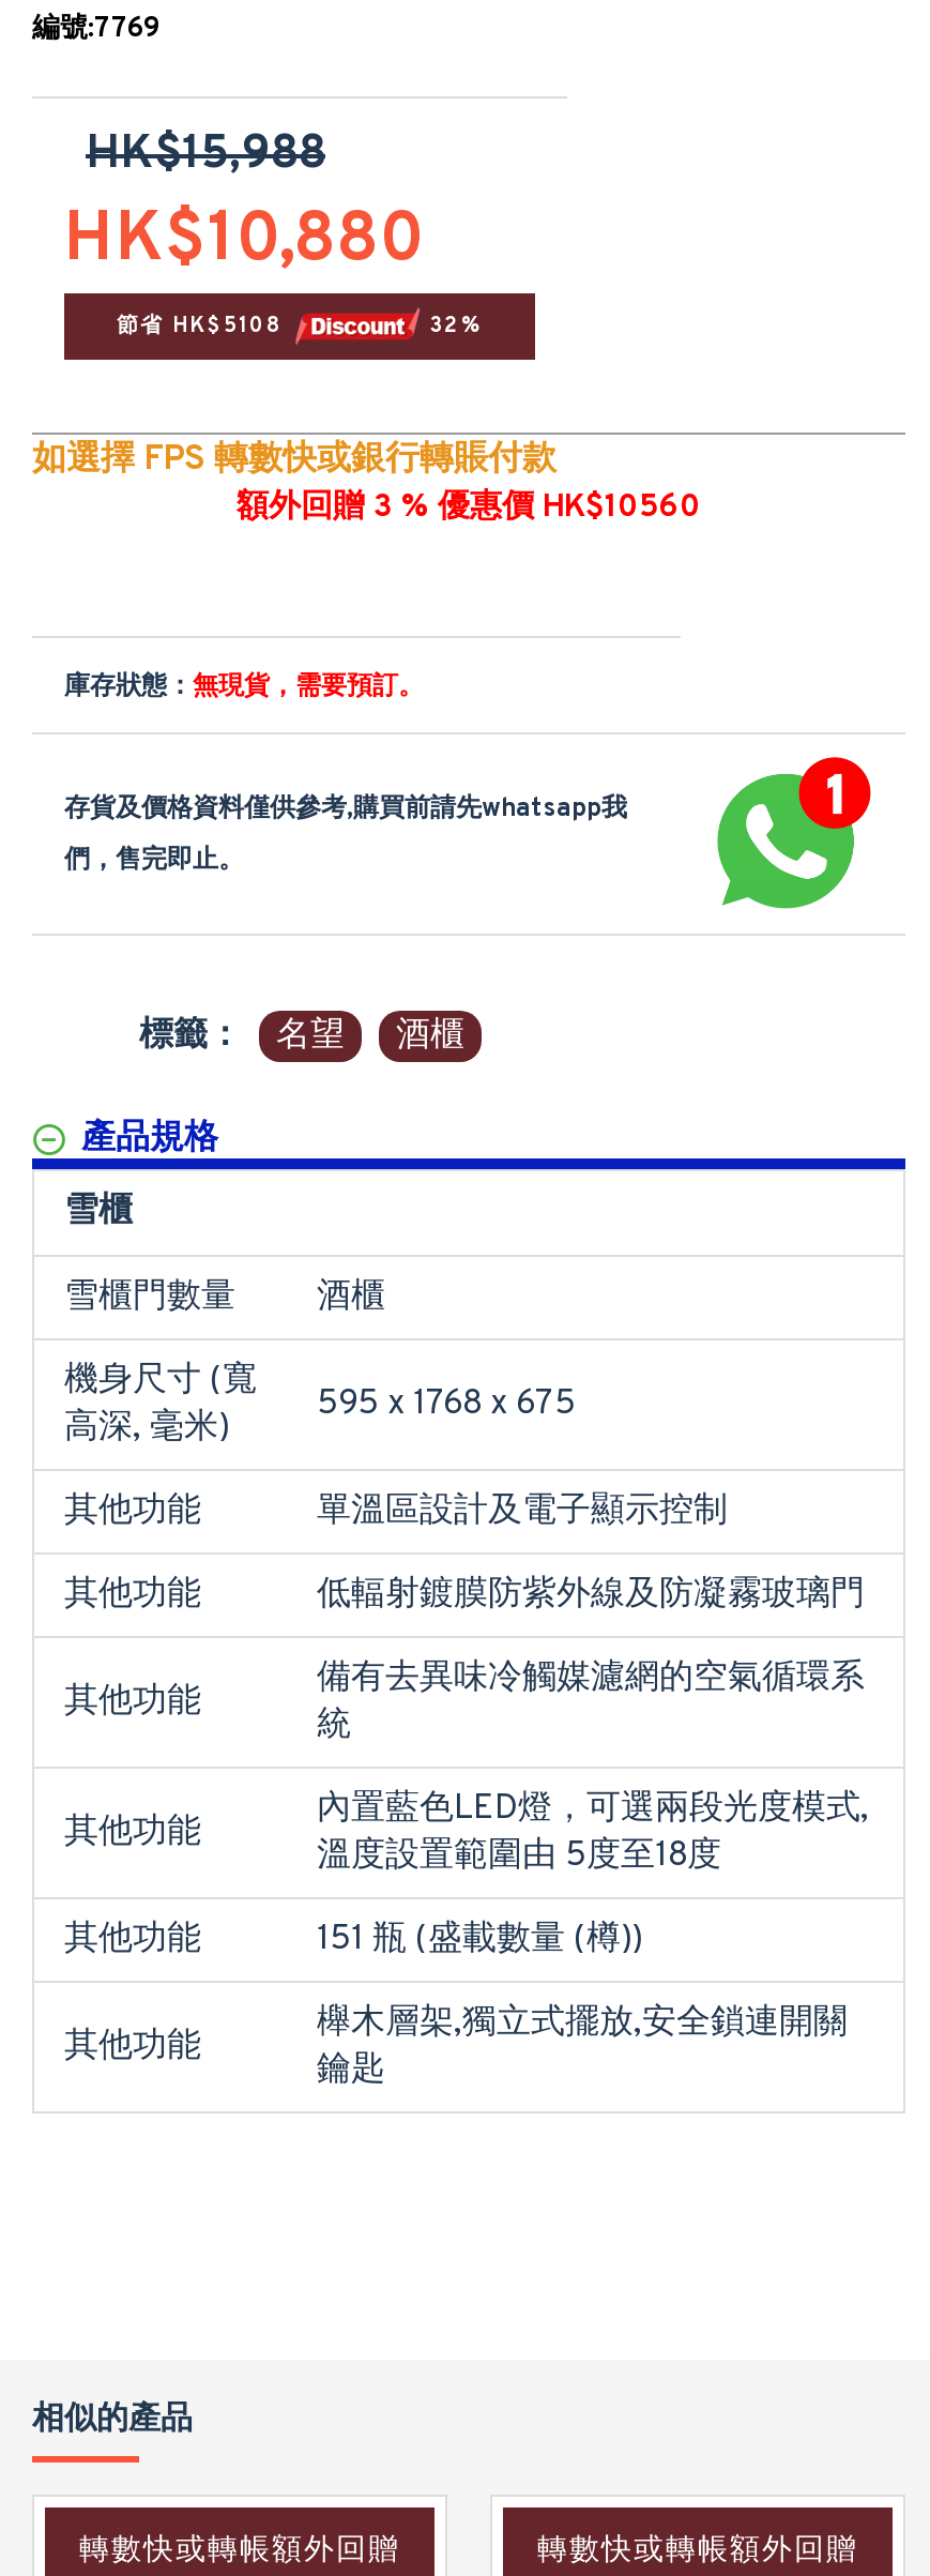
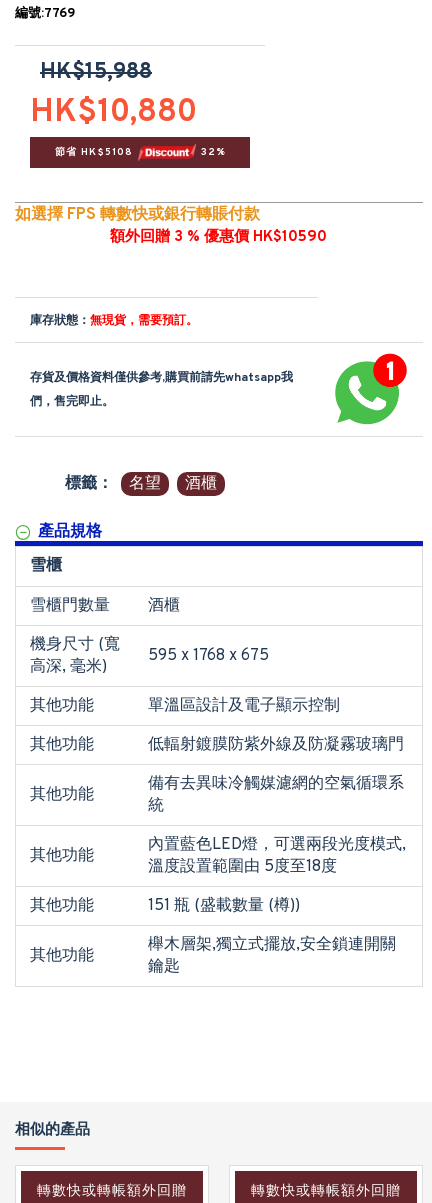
[237,488,701,529] 額外回贈 3 % 優惠價 HK$10560 -> [110,228,327,247] 額外回贈 3 % 優惠價 HK$10590

